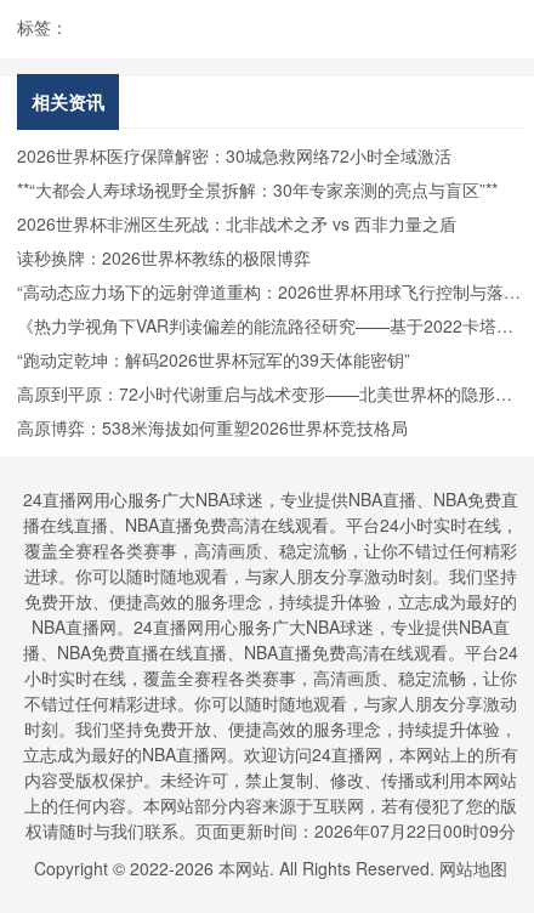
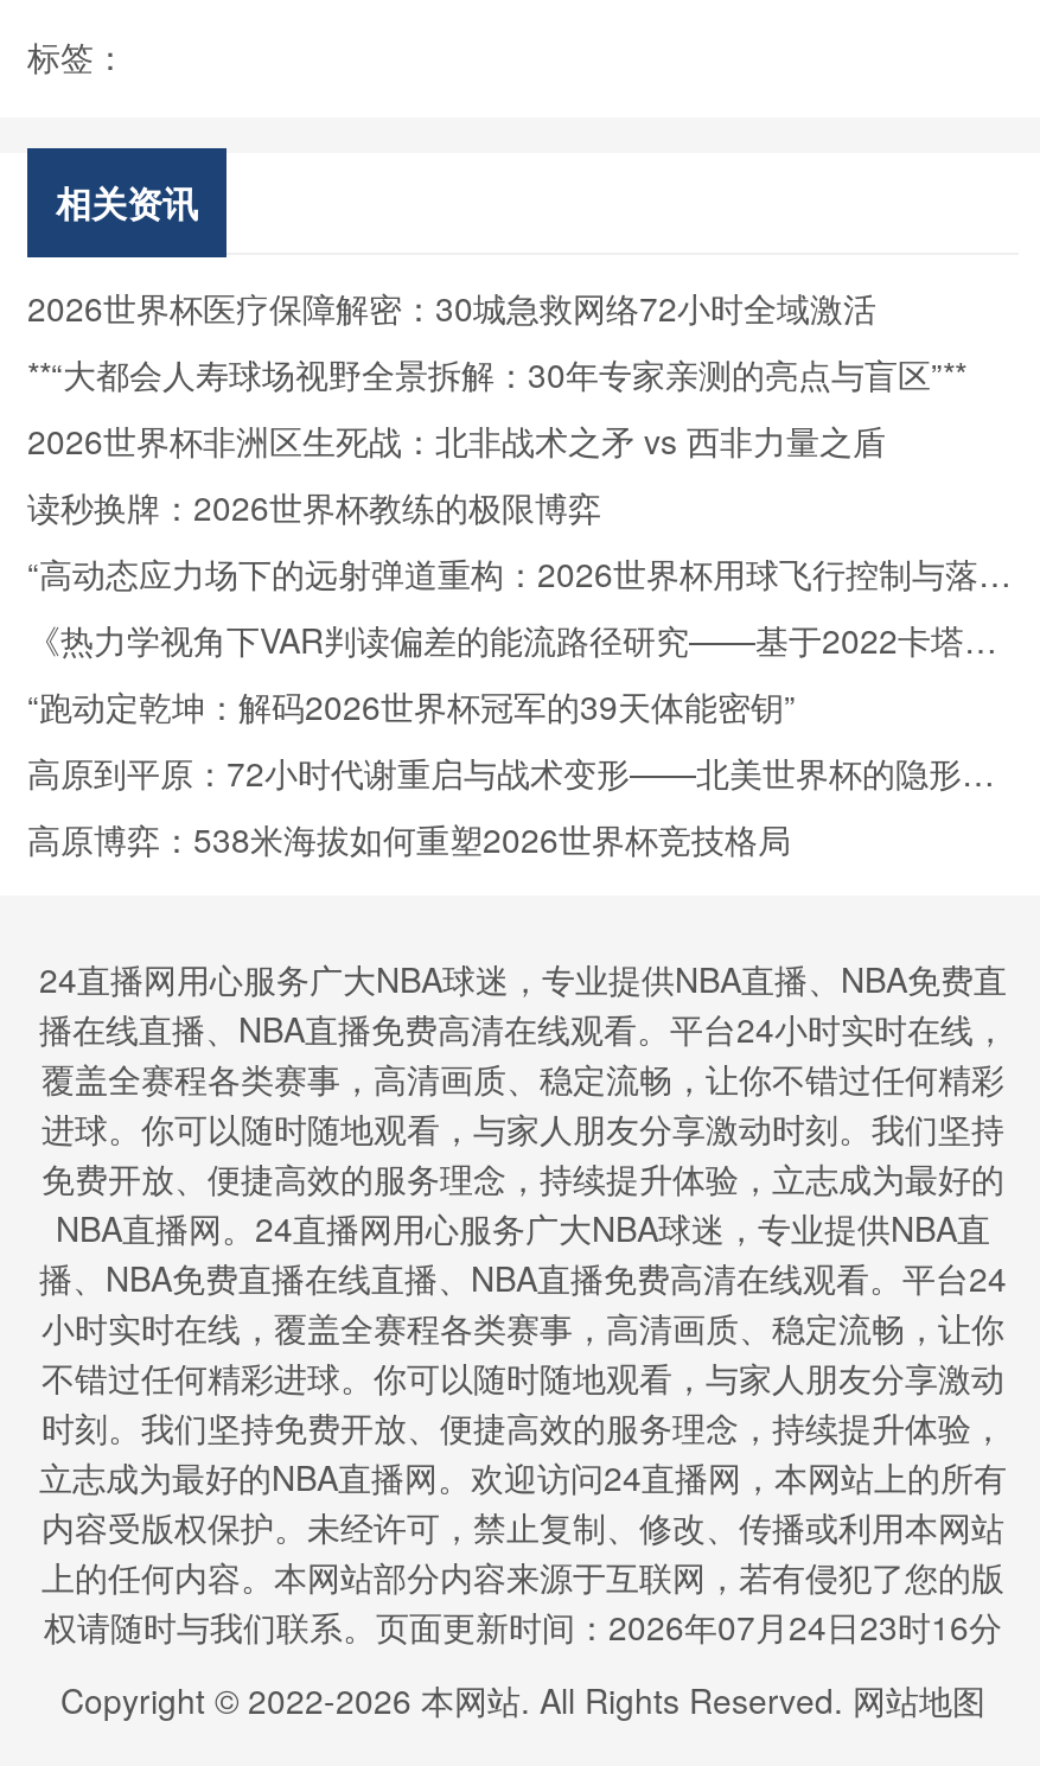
[25,818,516,843] 权请随时与我们联系。页面更新时间：2026年07月22日00时09分 -> [44,1602,1002,1650] 权请随时与我们联系。页面更新时间：2026年07月24日23时16分

